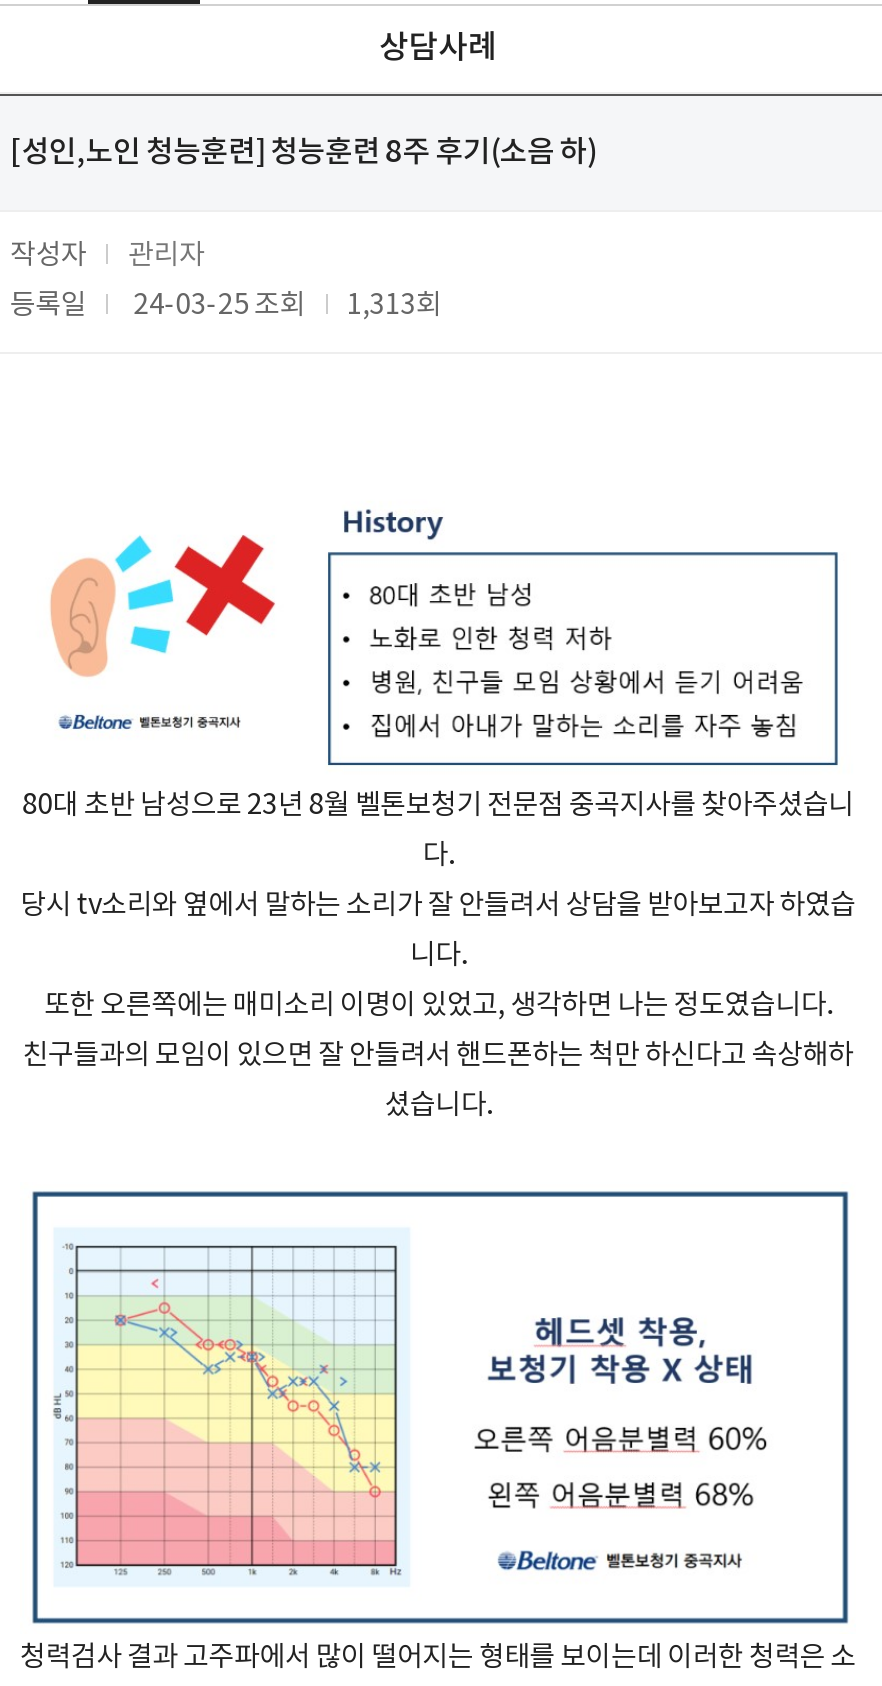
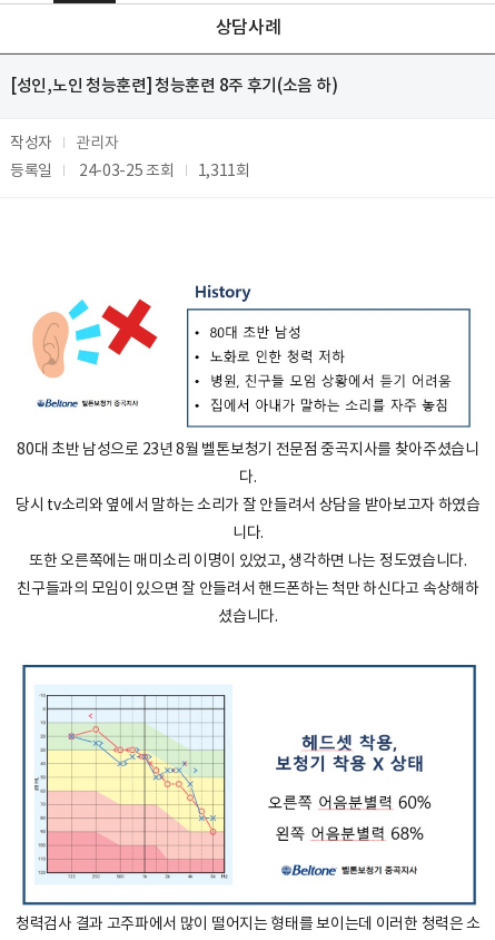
[10,290,441,322] 등록일 24-03-25 조회 1,313회 -> [10,163,250,180] 등록일 24-03-25 조회 1,311회

